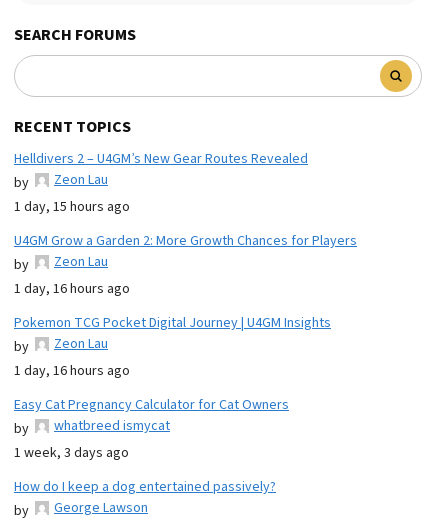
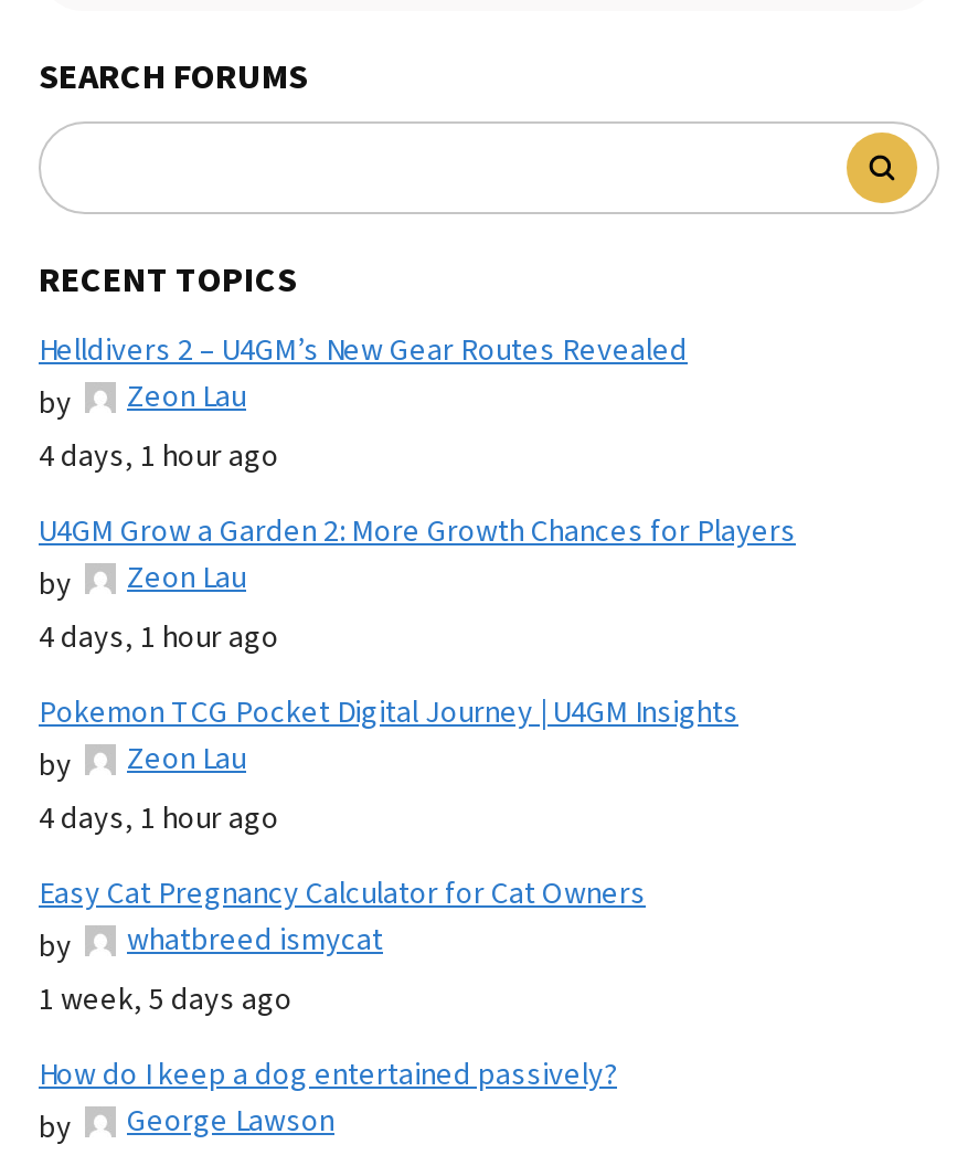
[14,197,130,217] 1 day, 15 hours ago -> [39,434,279,479] 4 days, 1 hour ago
[14,279,130,299] 1 day, 16 hours ago -> [39,615,279,660] 4 days, 1 hour ago
[14,361,130,381] 1 day, 16 hours ago -> [39,797,279,841] 4 days, 1 hour ago
[14,443,129,463] 1 week, 3 days ago -> [39,978,293,1022] 1 week, 5 days ago

